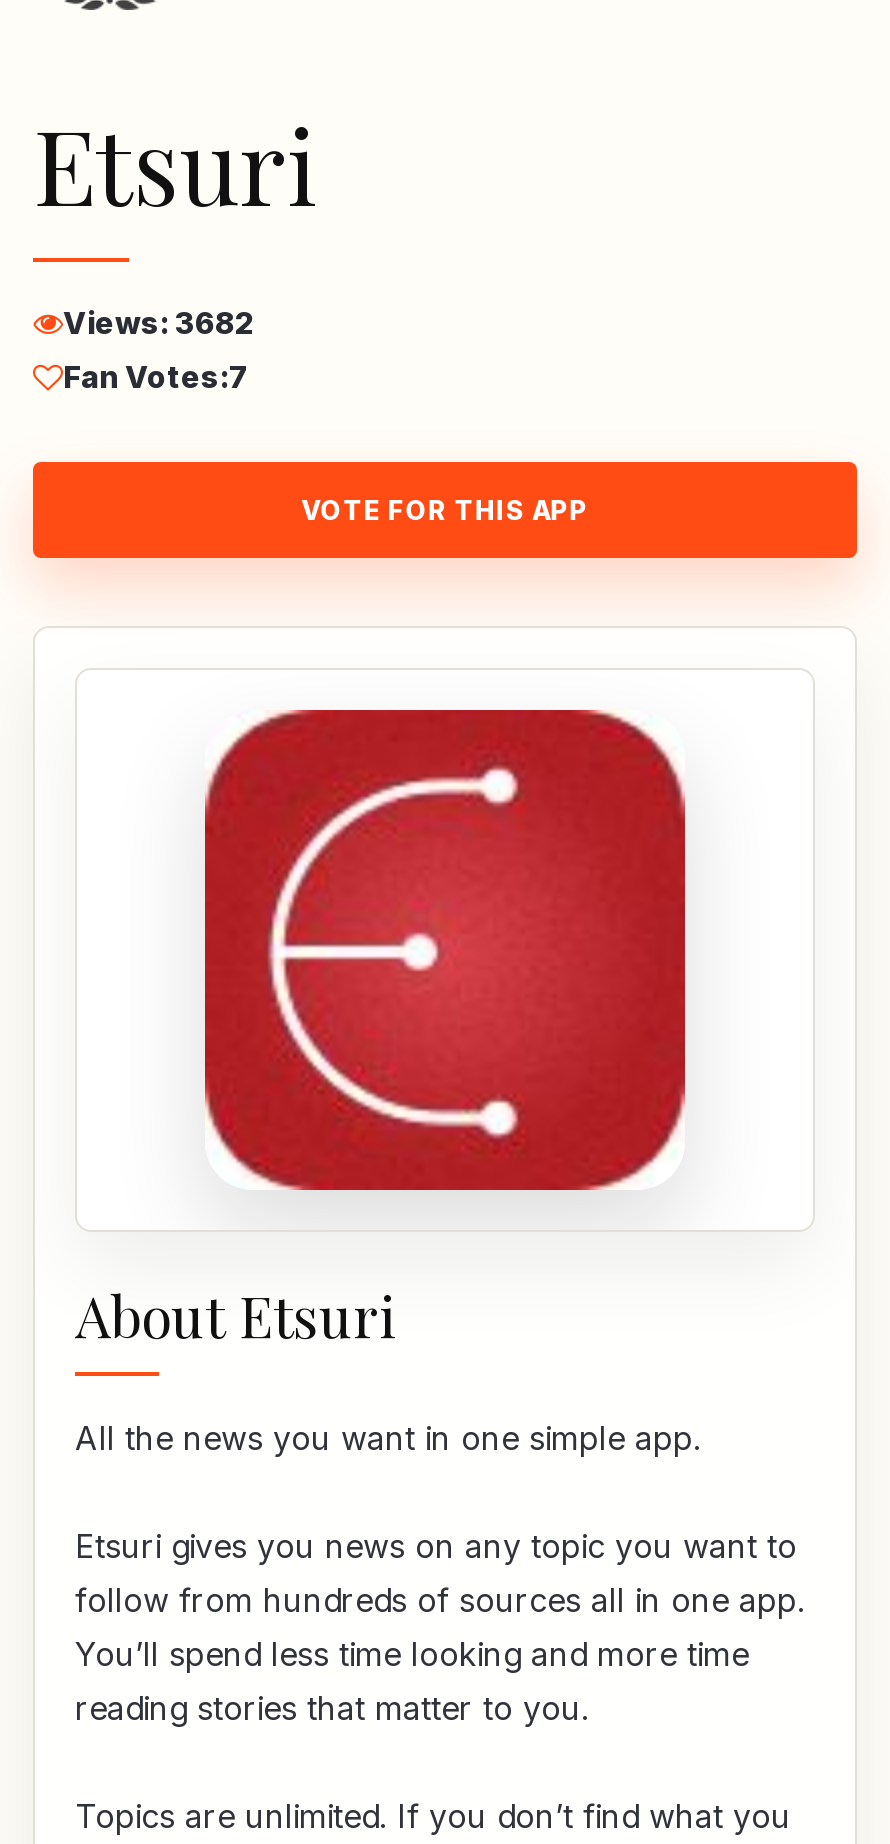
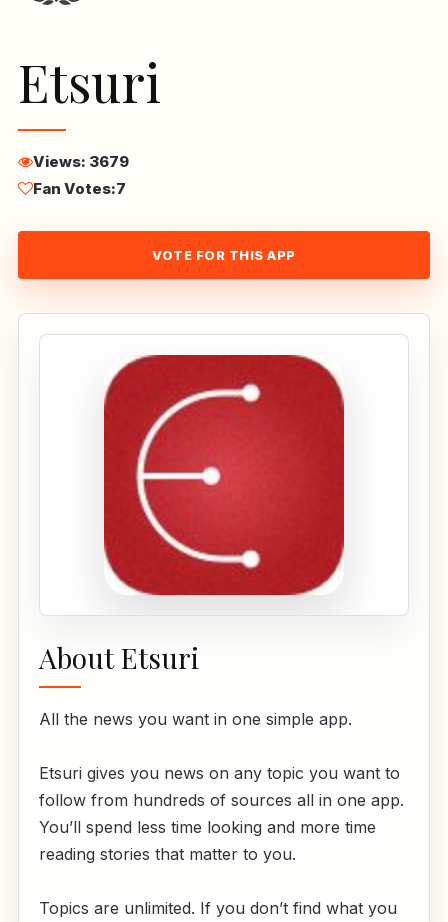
[63,304,255,342] Views: 3682 -> [33,152,129,171] Views: 3679

